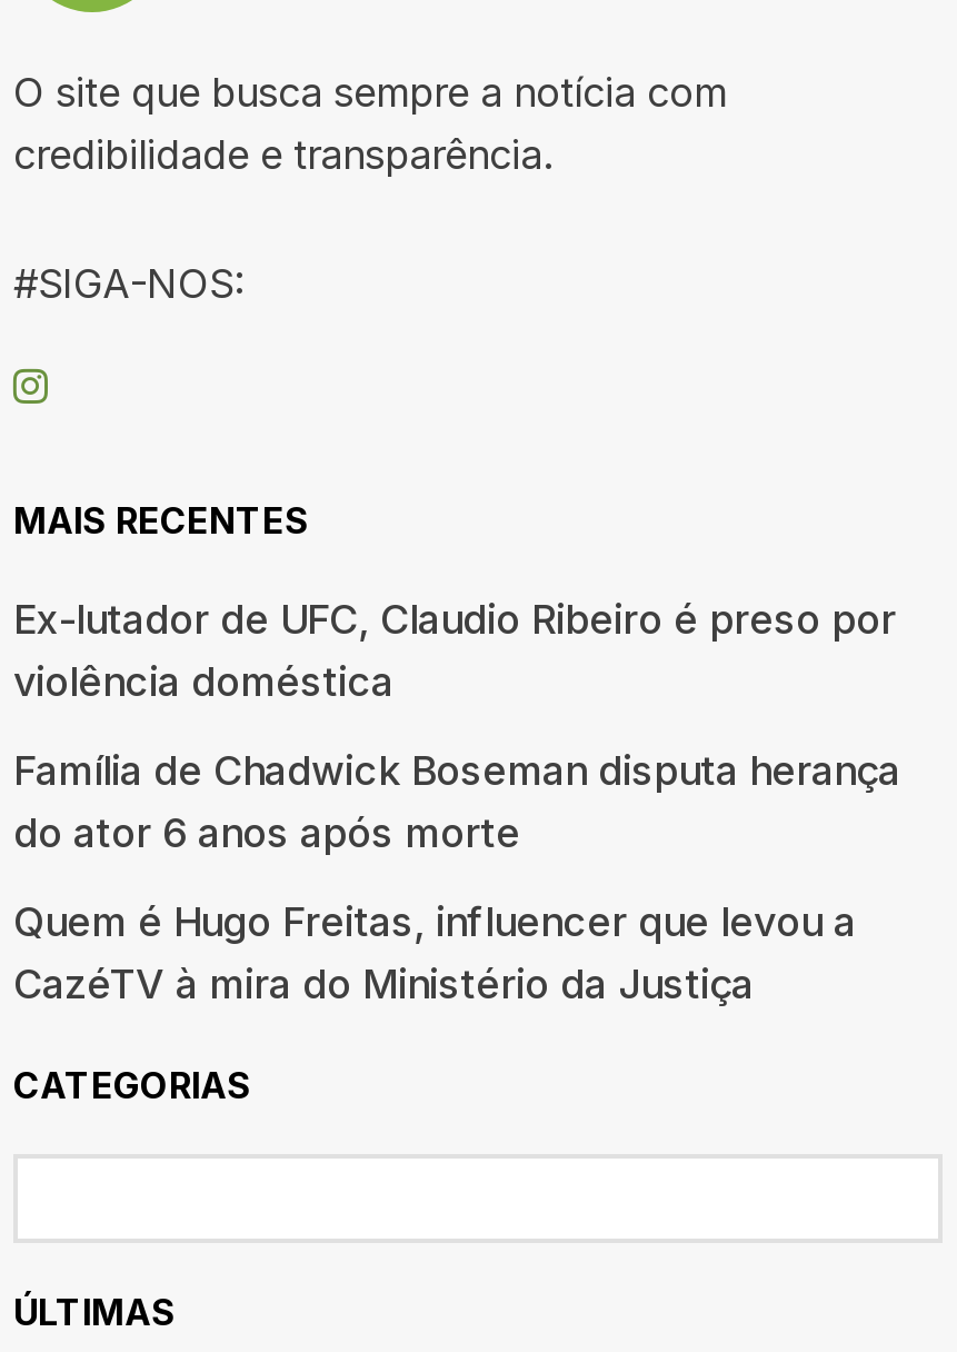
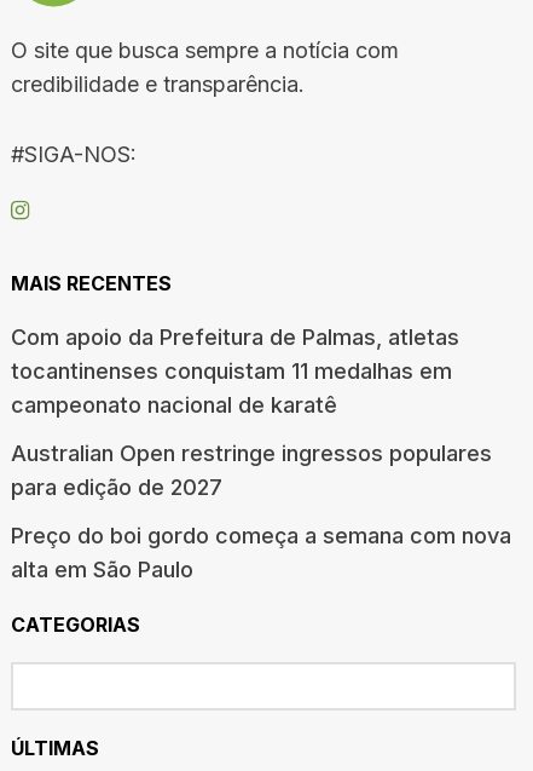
[13,596,896,704] Ex-lutador de UFC, Claudio Ribeiro é preso por | violência doméstica -> [11,324,459,417] Com apoio da Prefeitura de Palmas, atletas | tocantinenses conquistam 11 medalhas em | campeonato nacional de karatê
[13,747,900,856] Família de Chadwick Boseman disputa herança | do ator 6 anos após morte -> [11,440,492,500] Australian Open restringe ingressos populares | para edição de 2027
[13,898,856,1007] Quem é Hugo Freitas, influencer que levou a | CazéTV à mira do Ministério da Justiça -> [11,523,511,582] Preço do boi gordo começa a semana com nova | alta em São Paulo

